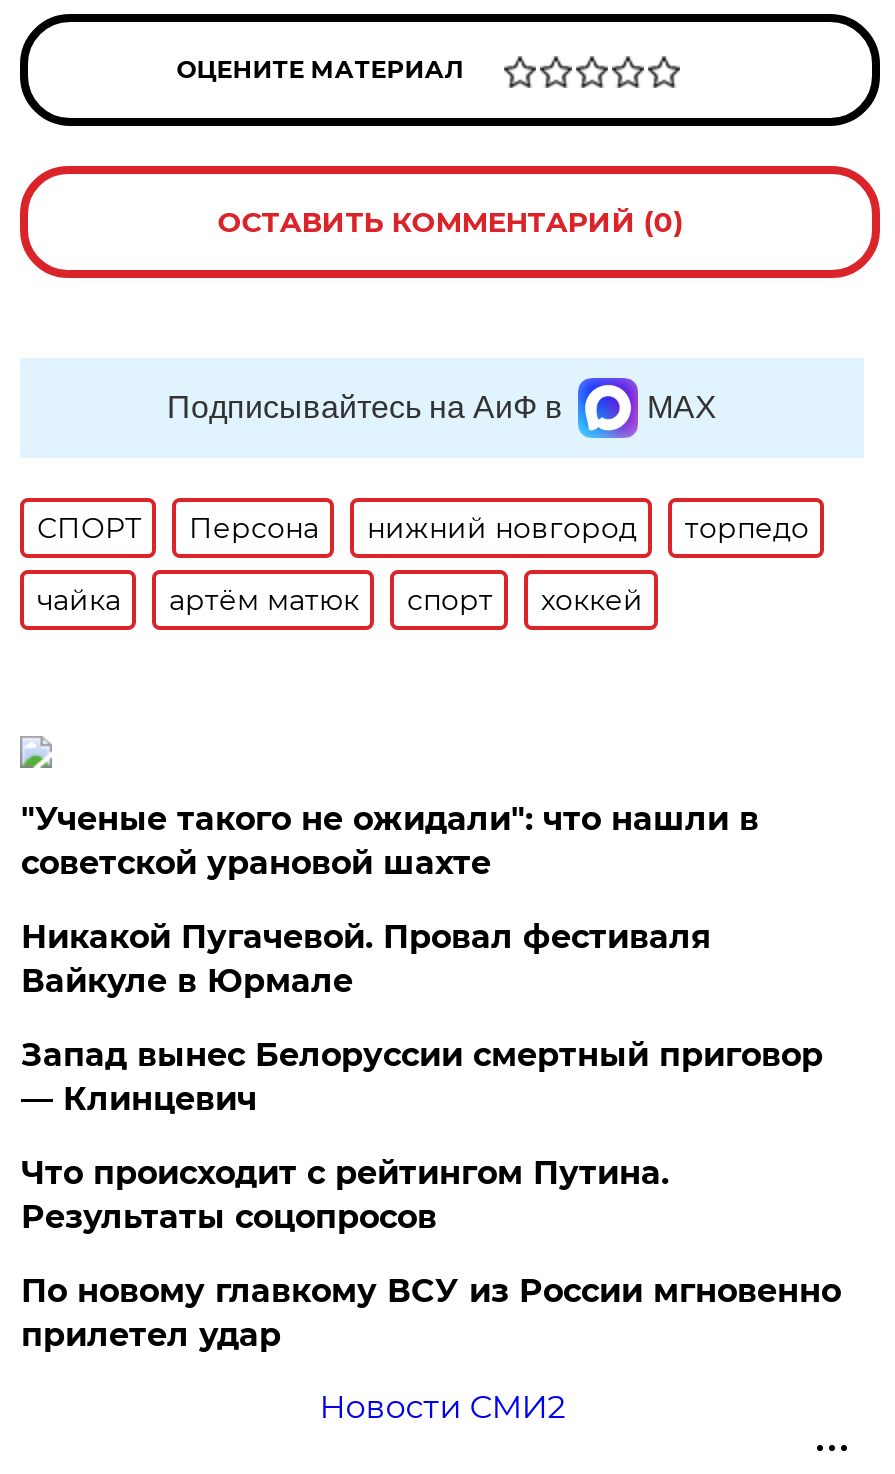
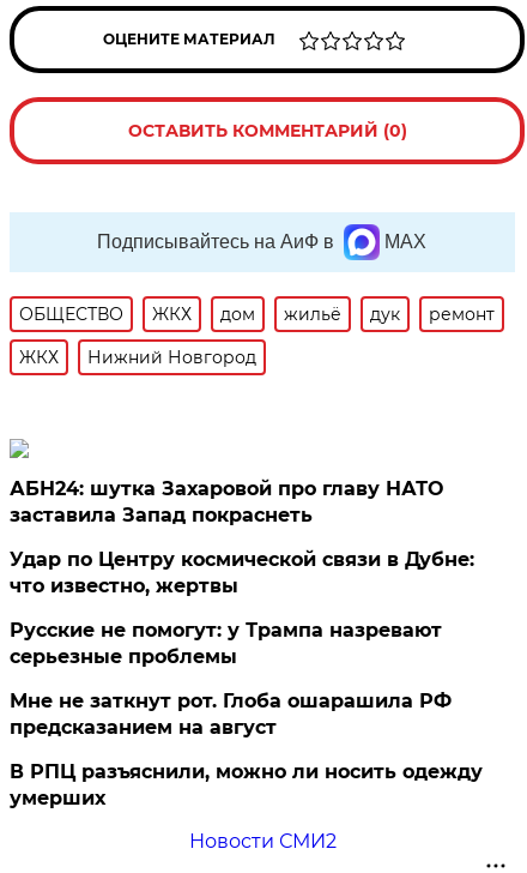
[37,511,809,547] СПОРТ | Персона | нижний новгород | торпедо -> [20,304,495,325] ОБЩЕСТВО | ЖКХ | дом | жильё | дук | ремонт
[37,583,643,619] чайка | артём матюк | спорт | хоккей -> [20,347,257,369] ЖКХ | Нижний Новгород
[21,801,759,883] "Ученые такого не ожидали": что нашли в | советской урановой шахте -> [10,478,444,527] АБН24: шутка Захаровой про главу НАТО | заставила Запад покраснеть
[21,919,711,1001] Никакой Пугачевой. Провал фестиваля | Вайкуле в Юрмале -> [10,548,475,598] Удар по Центру космической связи в Дубне: | что известно, жертвы
[21,1037,823,1119] Запад вынес Белоруссии смертный приговор | — Клинцевич -> [10,619,442,668] Русские не помогут: у Трампа назревают | серьезные проблемы
[21,1155,669,1237] Что происходит с рейтингом Путина. | Результаты соцопросов -> [10,690,452,739] Мне не заткнут рот. Глоба ошарашила РФ | предсказанием на август
[21,1273,841,1355] По новому главкому ВСУ из России мгновенно | прилетел удар -> [10,761,483,810] В РПЦ разъяснили, можно ли носить одежду | умерших

